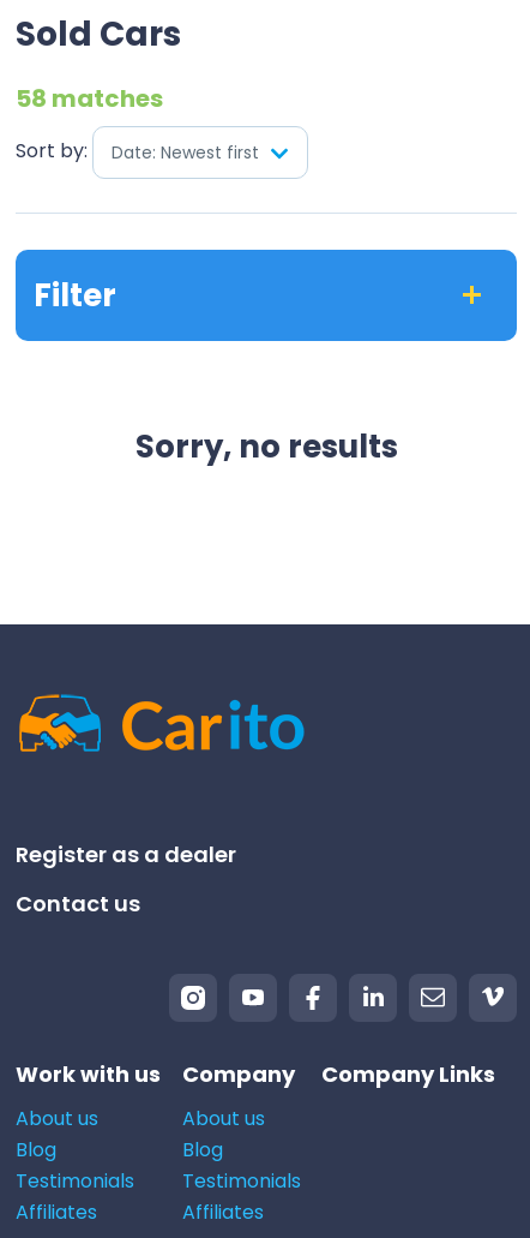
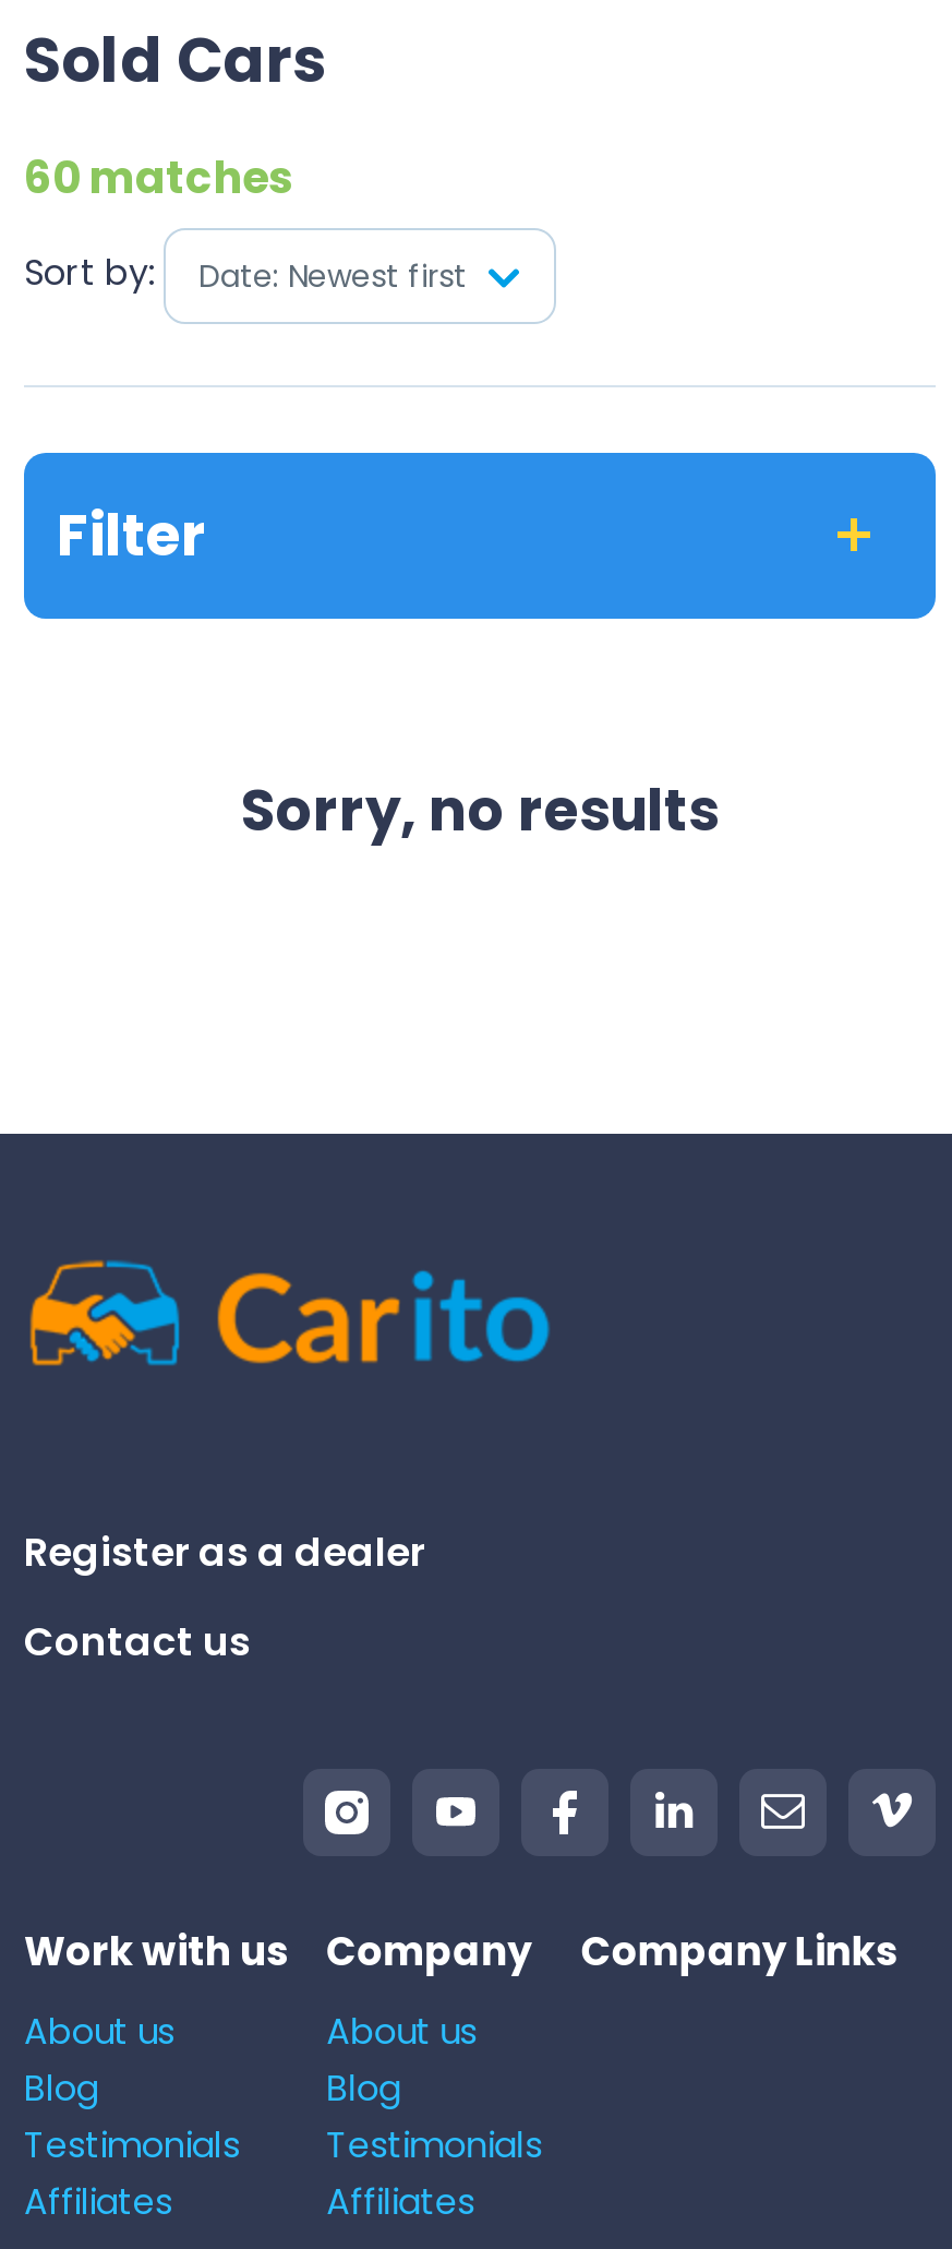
[16,82,163,115] 58 matches -> [24,147,292,208] 60 matches

